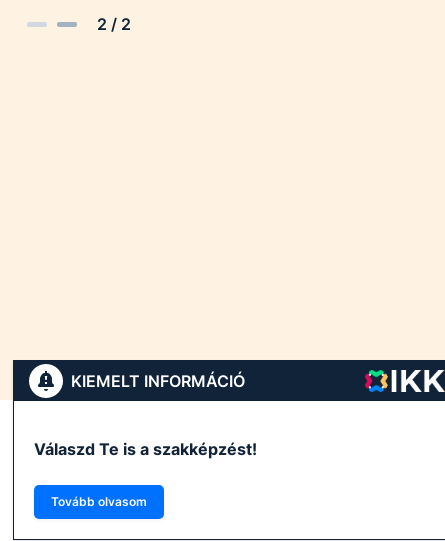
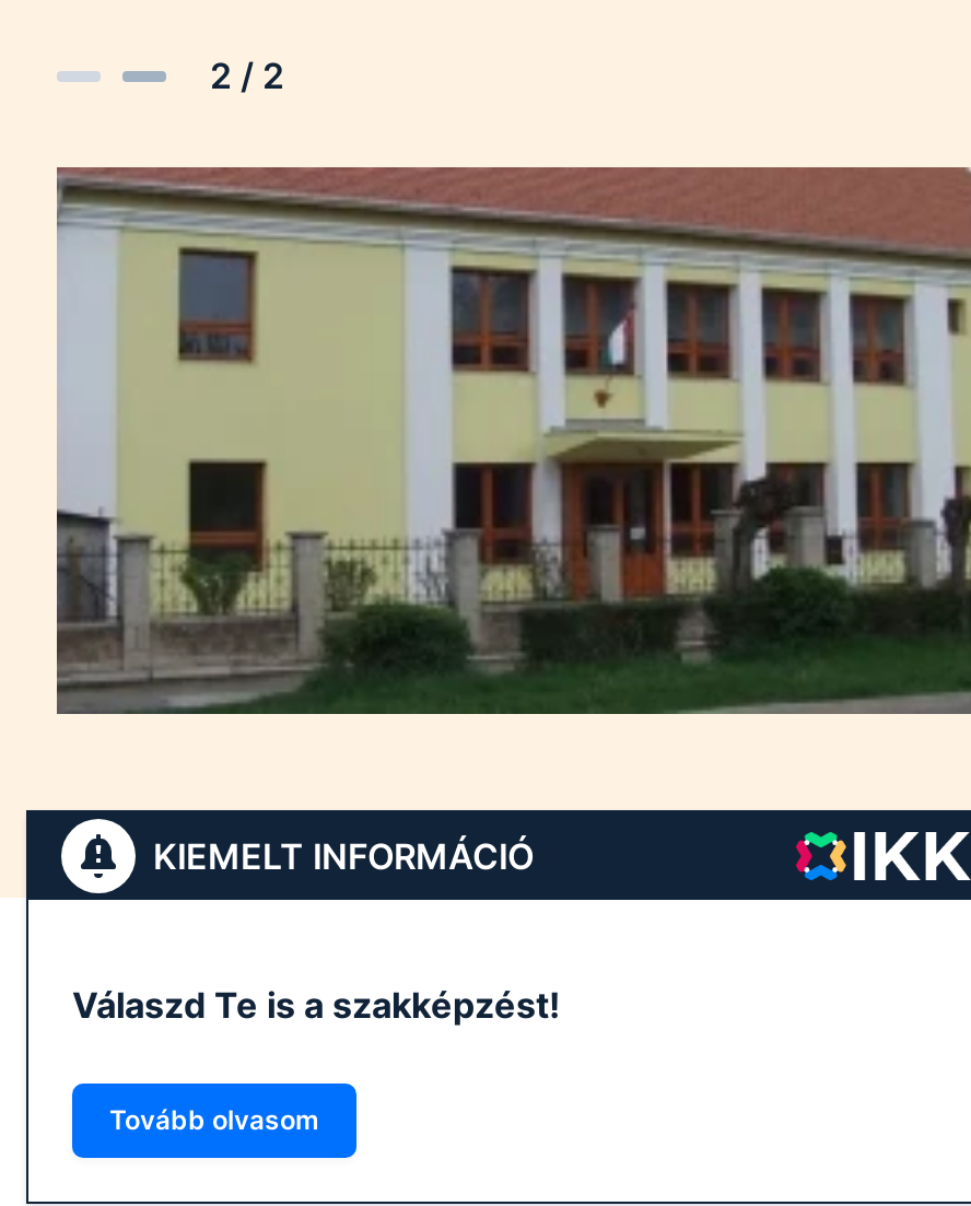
none -> [55,165,964,716] [image]

